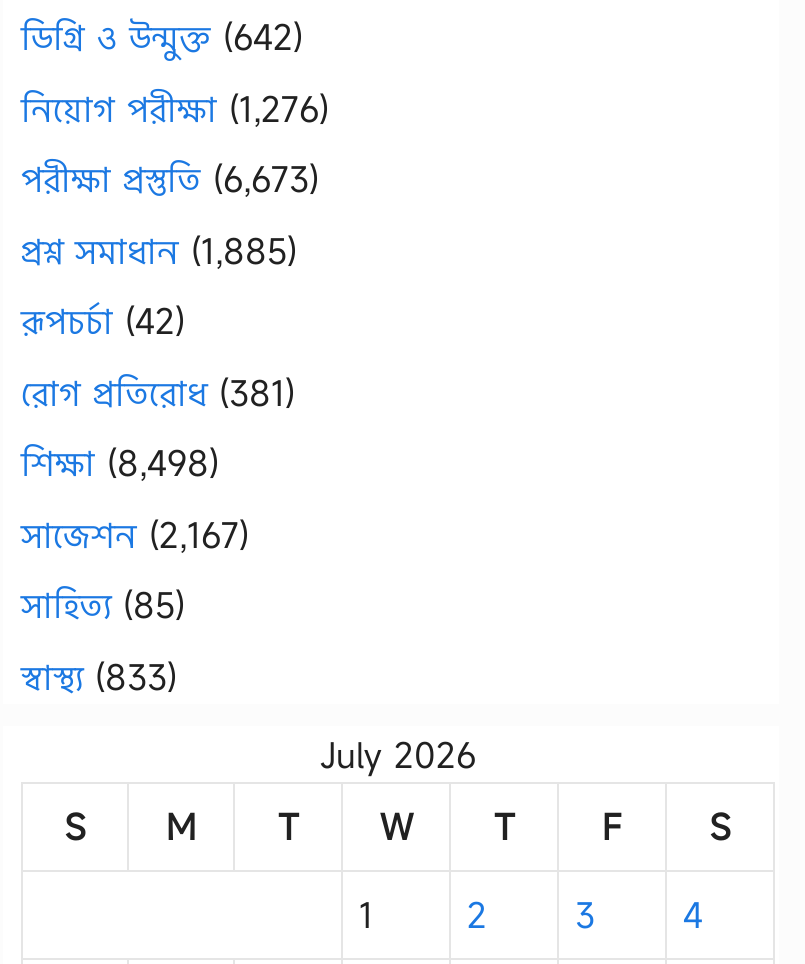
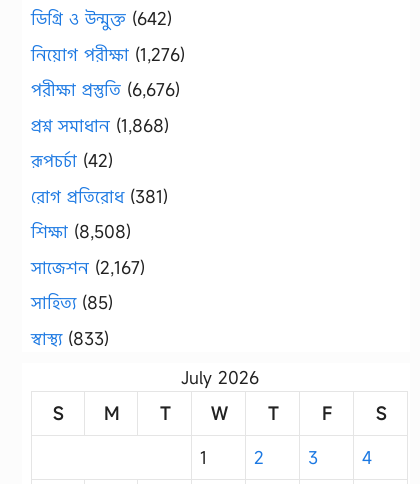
[21,156,319,202] পরীক্ষা প্রস্তুতি (6,673) -> [31,78,180,101] পরীক্ষা প্রস্তুতি (6,676)
[21,227,297,273] প্রশ্ন সমাধান (1,885) -> [31,113,169,136] প্রশ্ন সমাধান (1,868)
[21,440,219,486] শিক্ষা (8,498) -> [31,220,131,243] শিক্ষা (8,508)

